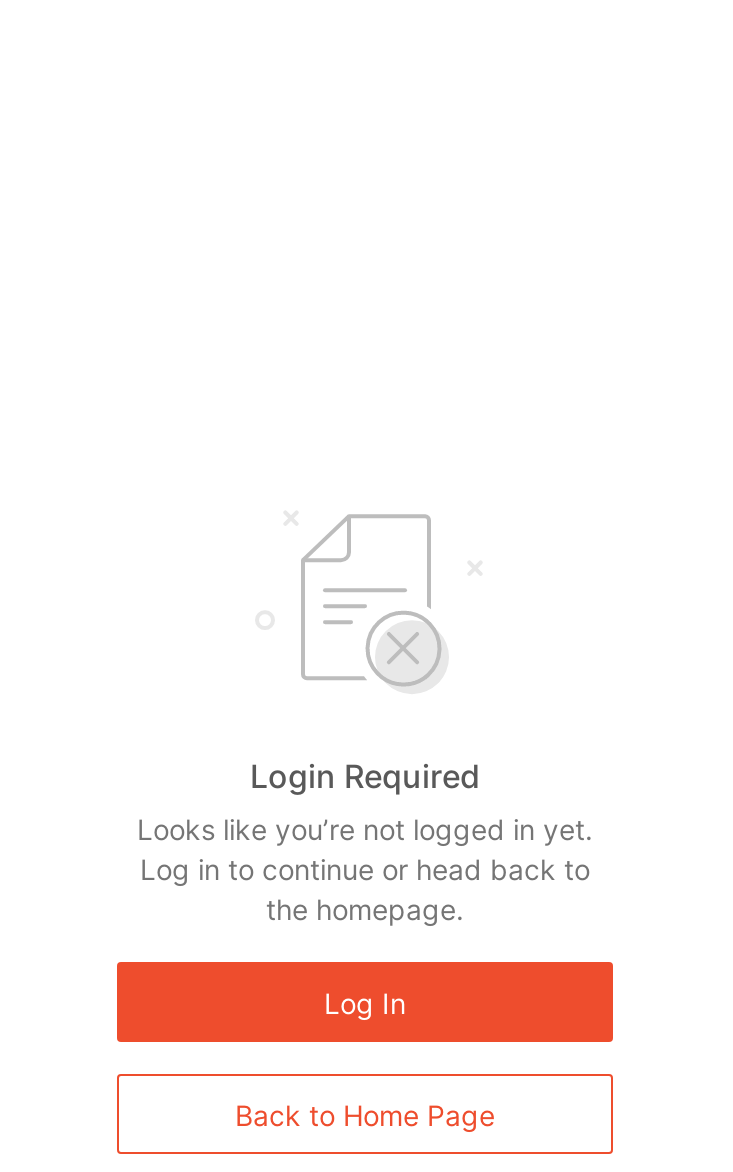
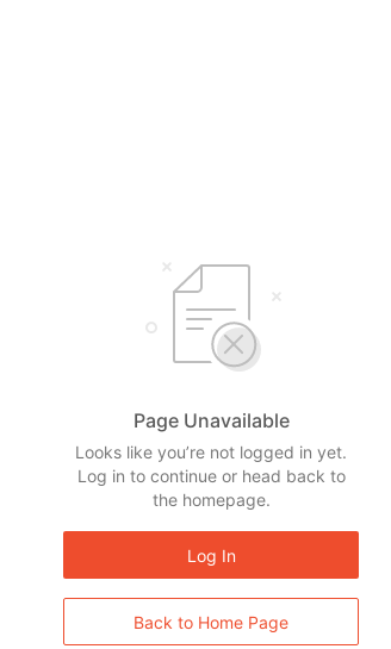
[250,756,480,796] Login Required -> [133,408,289,432] Page Unavailable

